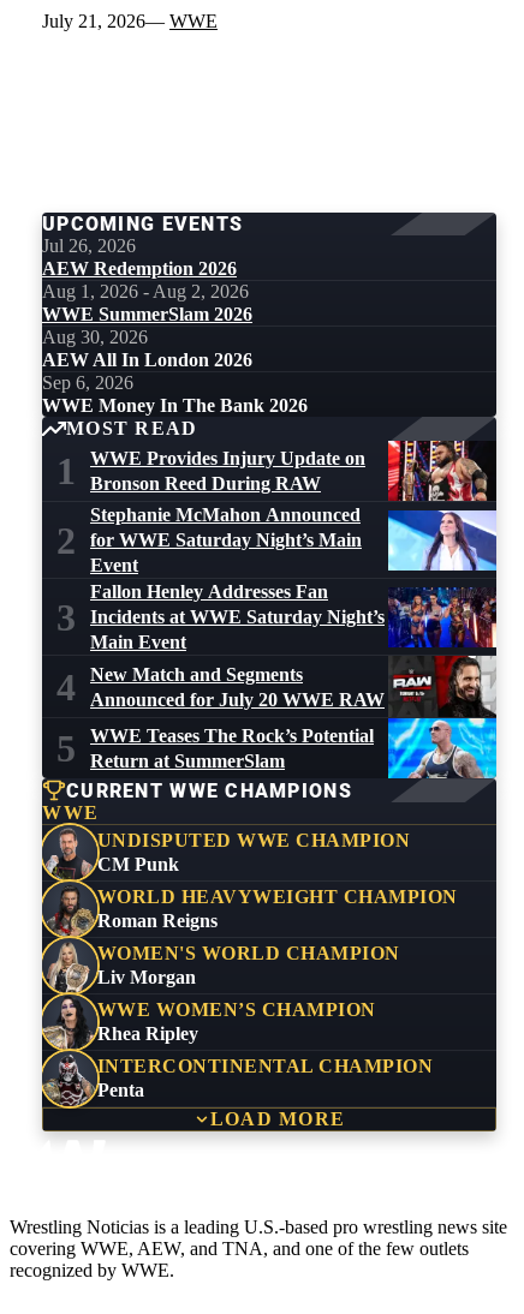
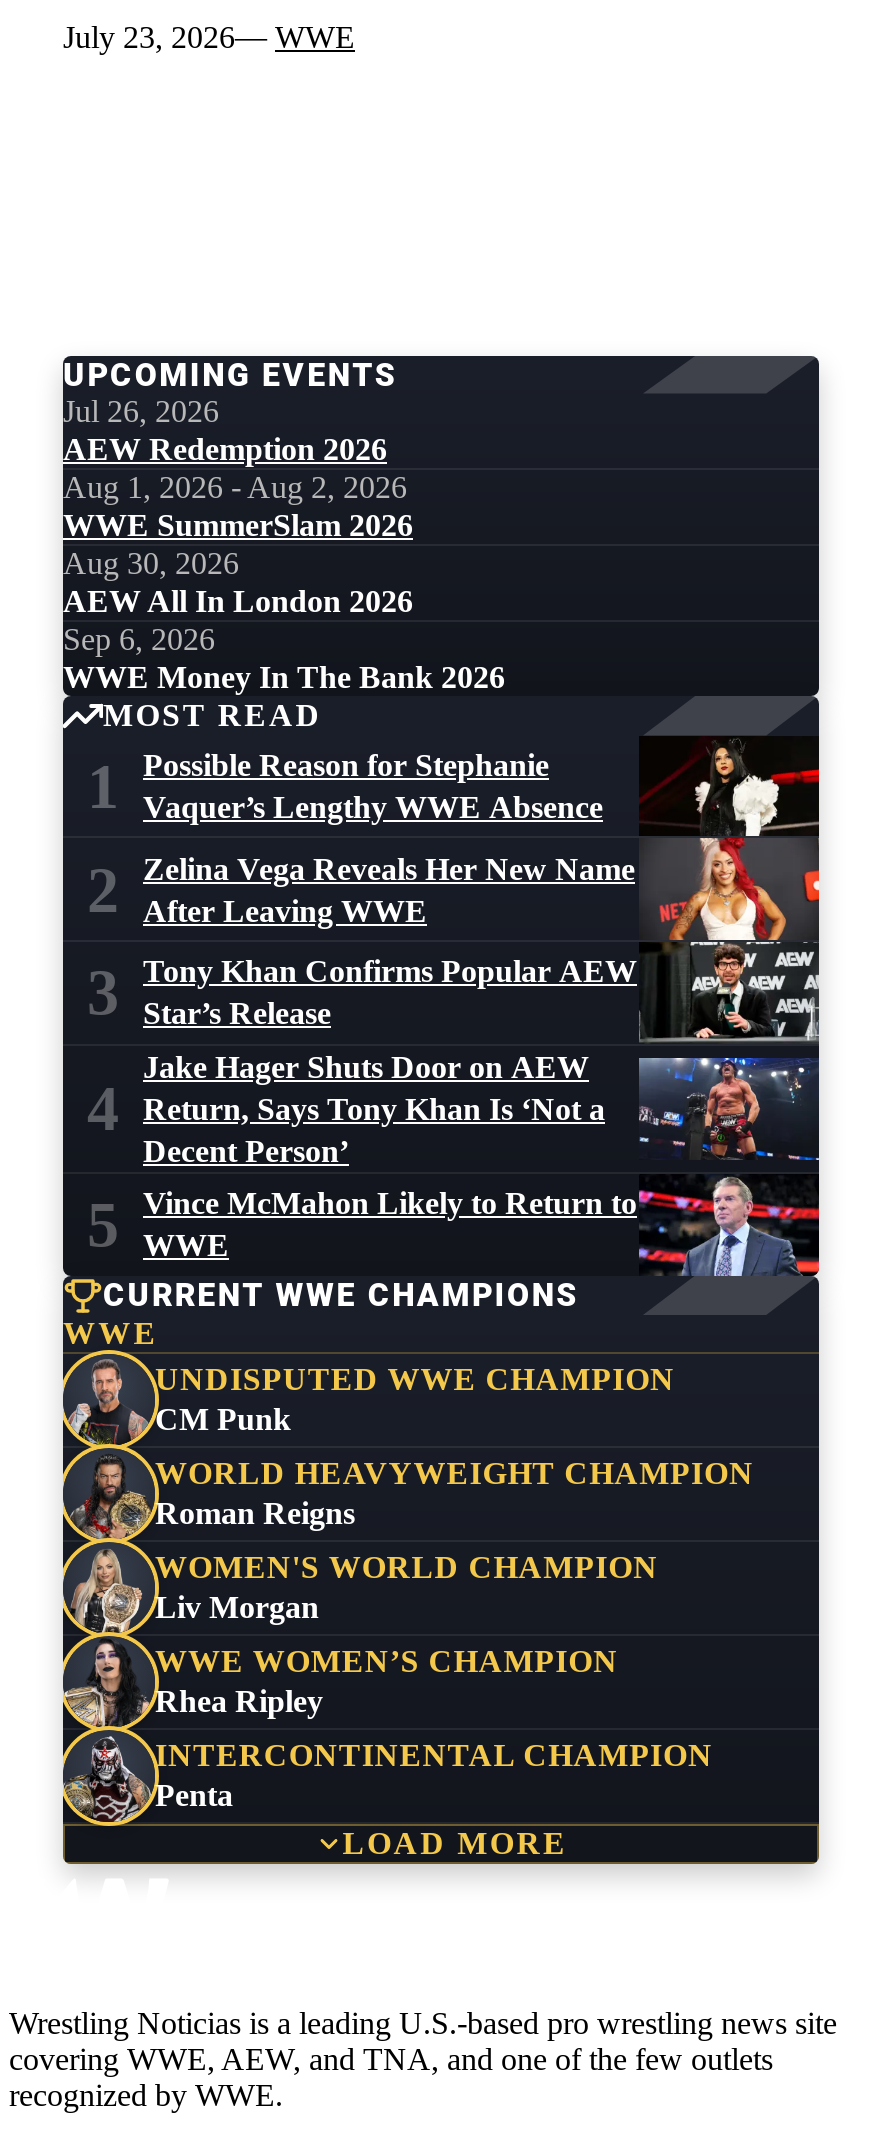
[42,11,218,31] July 21, 2026 WWE -> [63,19,355,53] July 23, 2026 WWE
[90,440,498,780] [image] | Fallon Henley Addresses Fan | Incidents at WWE Saturday Night’s | Main Event -> [143,735,821,1277] [image] | Tony Khan Confirms Popular AEW | Star’s Release
[90,448,365,494] WWE Provides Injury Update on | Bronson Reed During RAW -> [143,748,603,824] Possible Reason for Stephanie | Vaquer’s Lengthy WWE Absence
[90,505,362,576] Stephanie McMahon Announced | for WWE Saturday Night’s Main | Event -> [143,851,635,927] Zelina Vega Reveals Her New Name | After Leaving WWE
[90,664,385,709] New Match and Segments | Announced for July 20 WWE RAW -> [143,1049,605,1167] Jake Hager Shuts Door on AEW | Return, Says Tony Khan Is ‘Not a | Decent Person’
[90,725,374,771] WWE Teases The Rock’s Potential | Return at SummerSlam -> [143,1186,637,1262] Vince McMahon Likely to Return to | WWE

